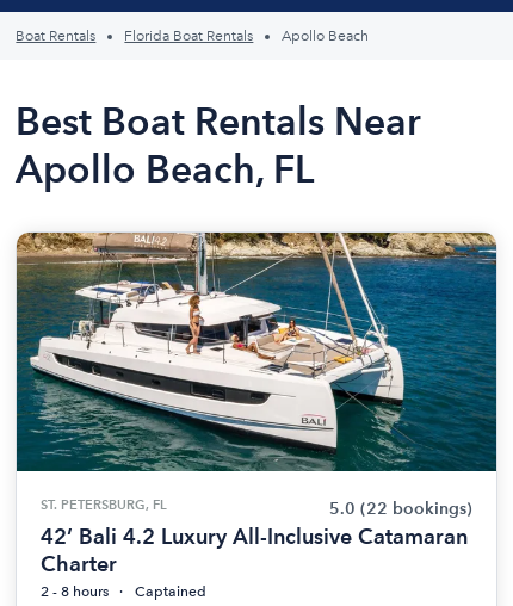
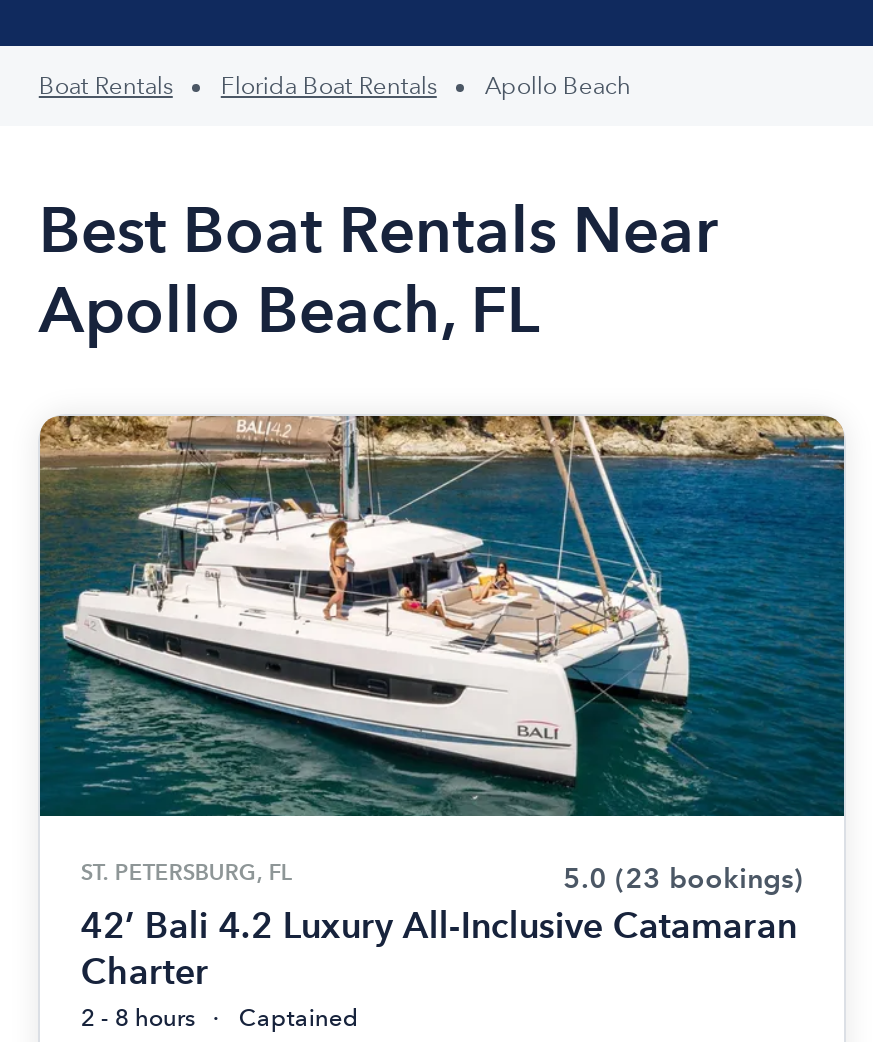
[329,499,472,519] 5.0 (22 bookings) -> [563,862,803,896] 5.0 (23 bookings)

